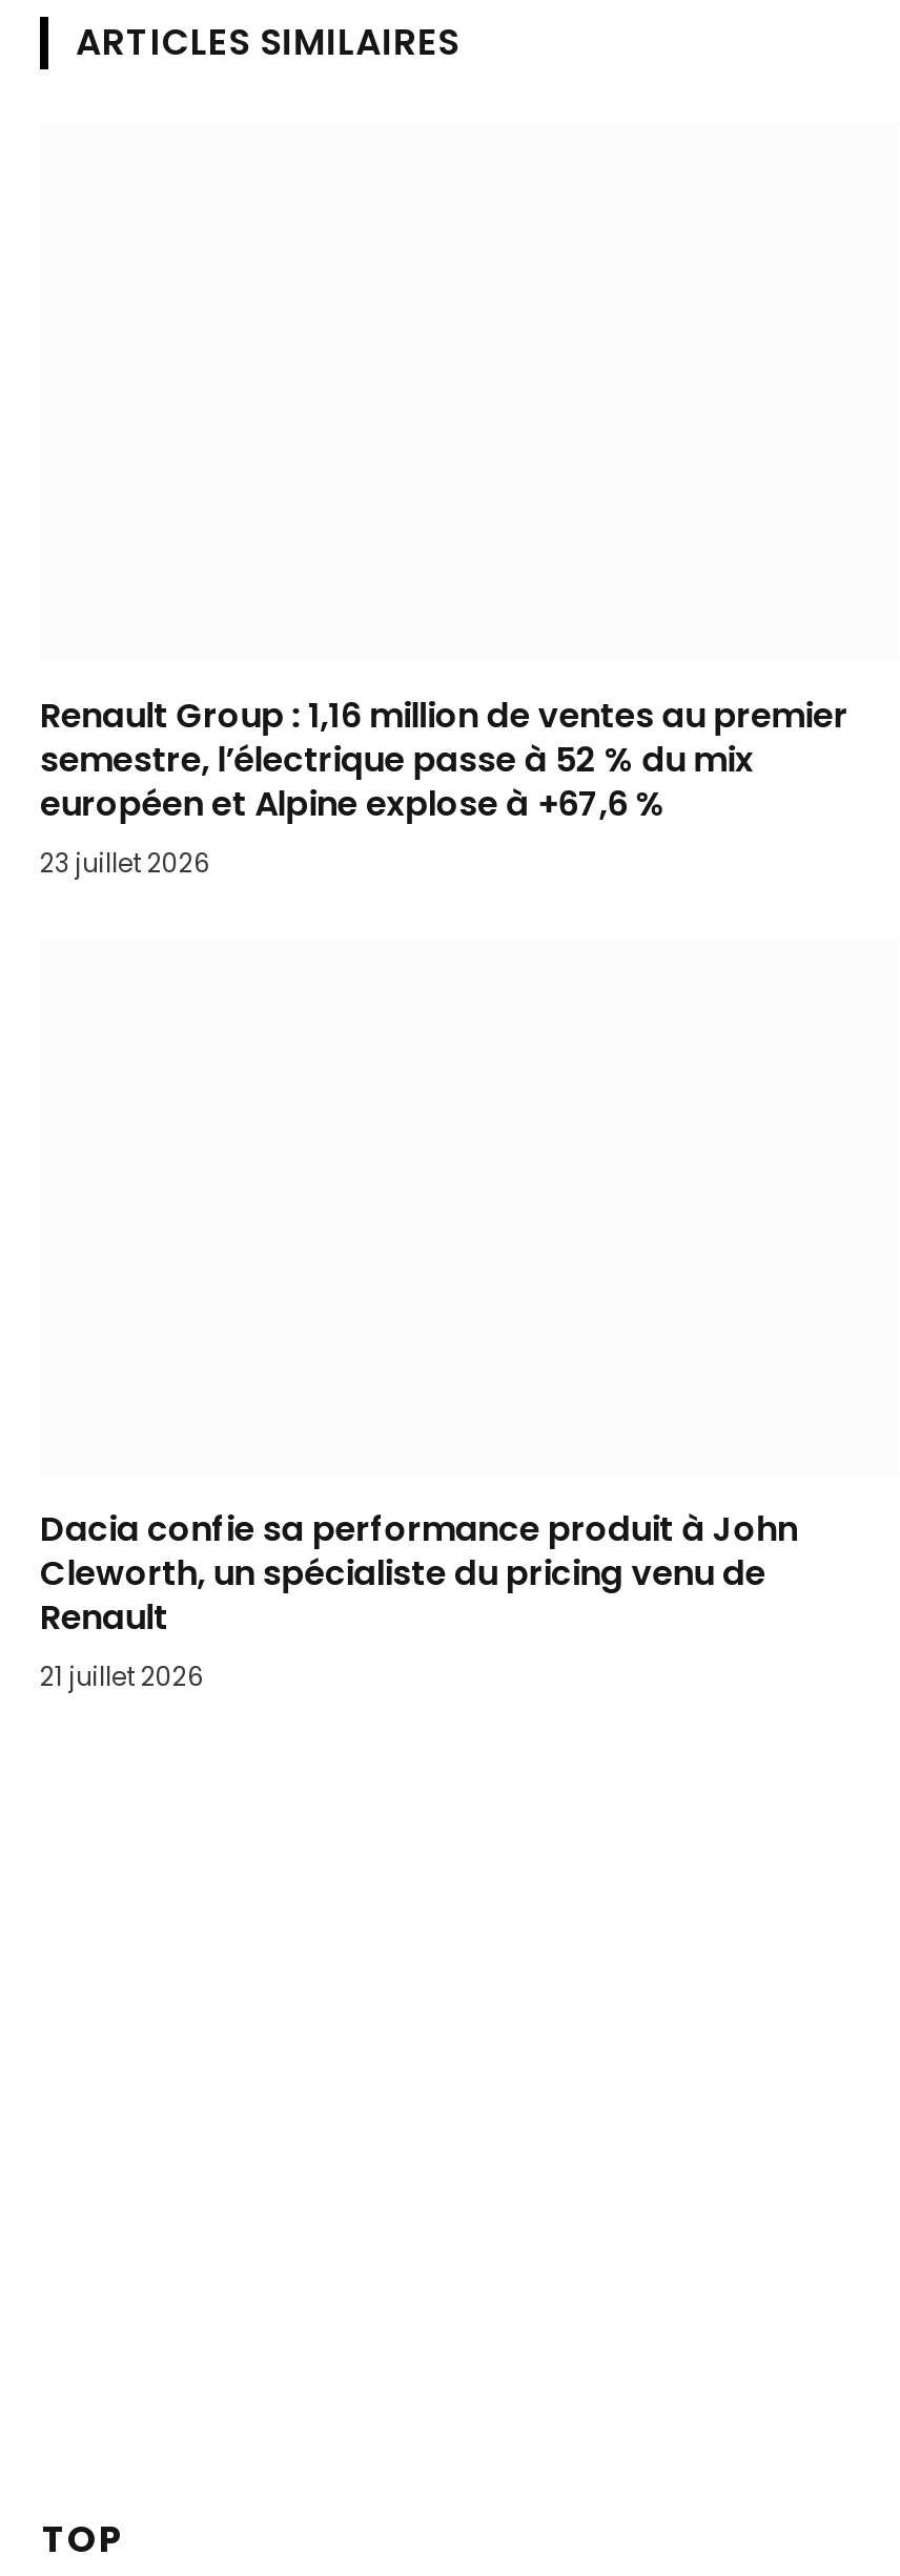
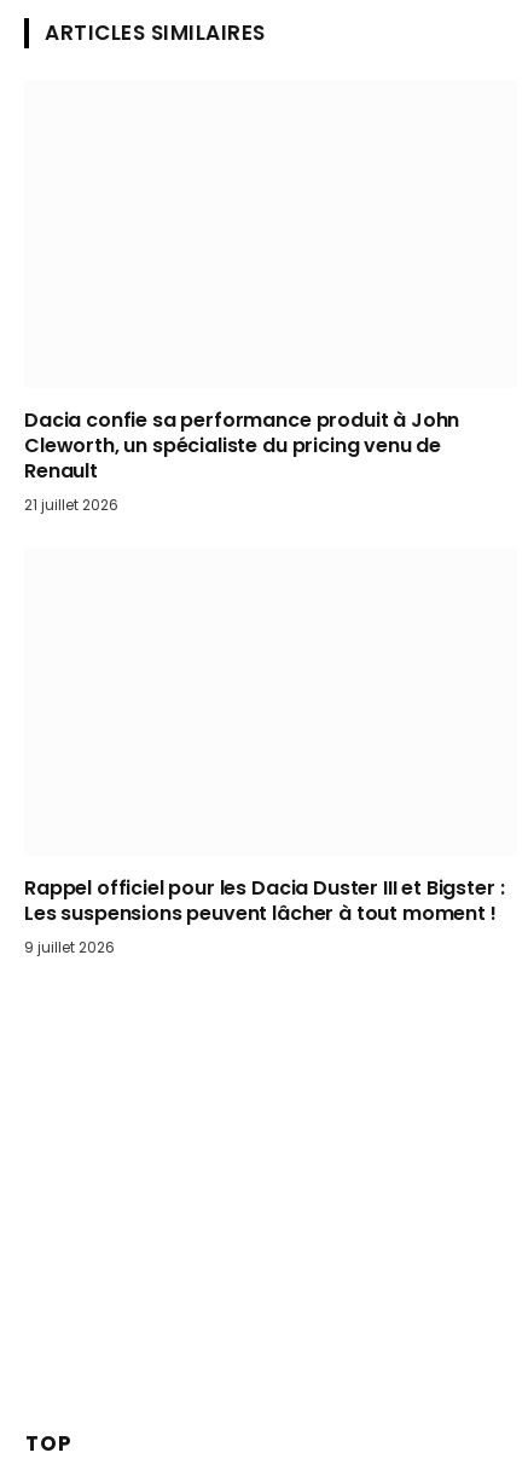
[40,691,848,880] Renault Group : 1,16 million de ventes au premier | semestre, l’électrique passe à 52 % du mix | européen et Alpine explose à +67,6 % | 23 juillet 2026 -> none
moved [40,1504,798,1693] -> [24,406,459,514]: Dacia confie sa performance produit à John | Cleworth, un spécialiste du pricing venu de | Renault | 21 juillet 2026
none -> [24,874,504,957] Rappel officiel pour les Dacia Duster III et Bigster : | Les suspensions peuvent lâcher à tout moment ! | 9 juillet 2026

